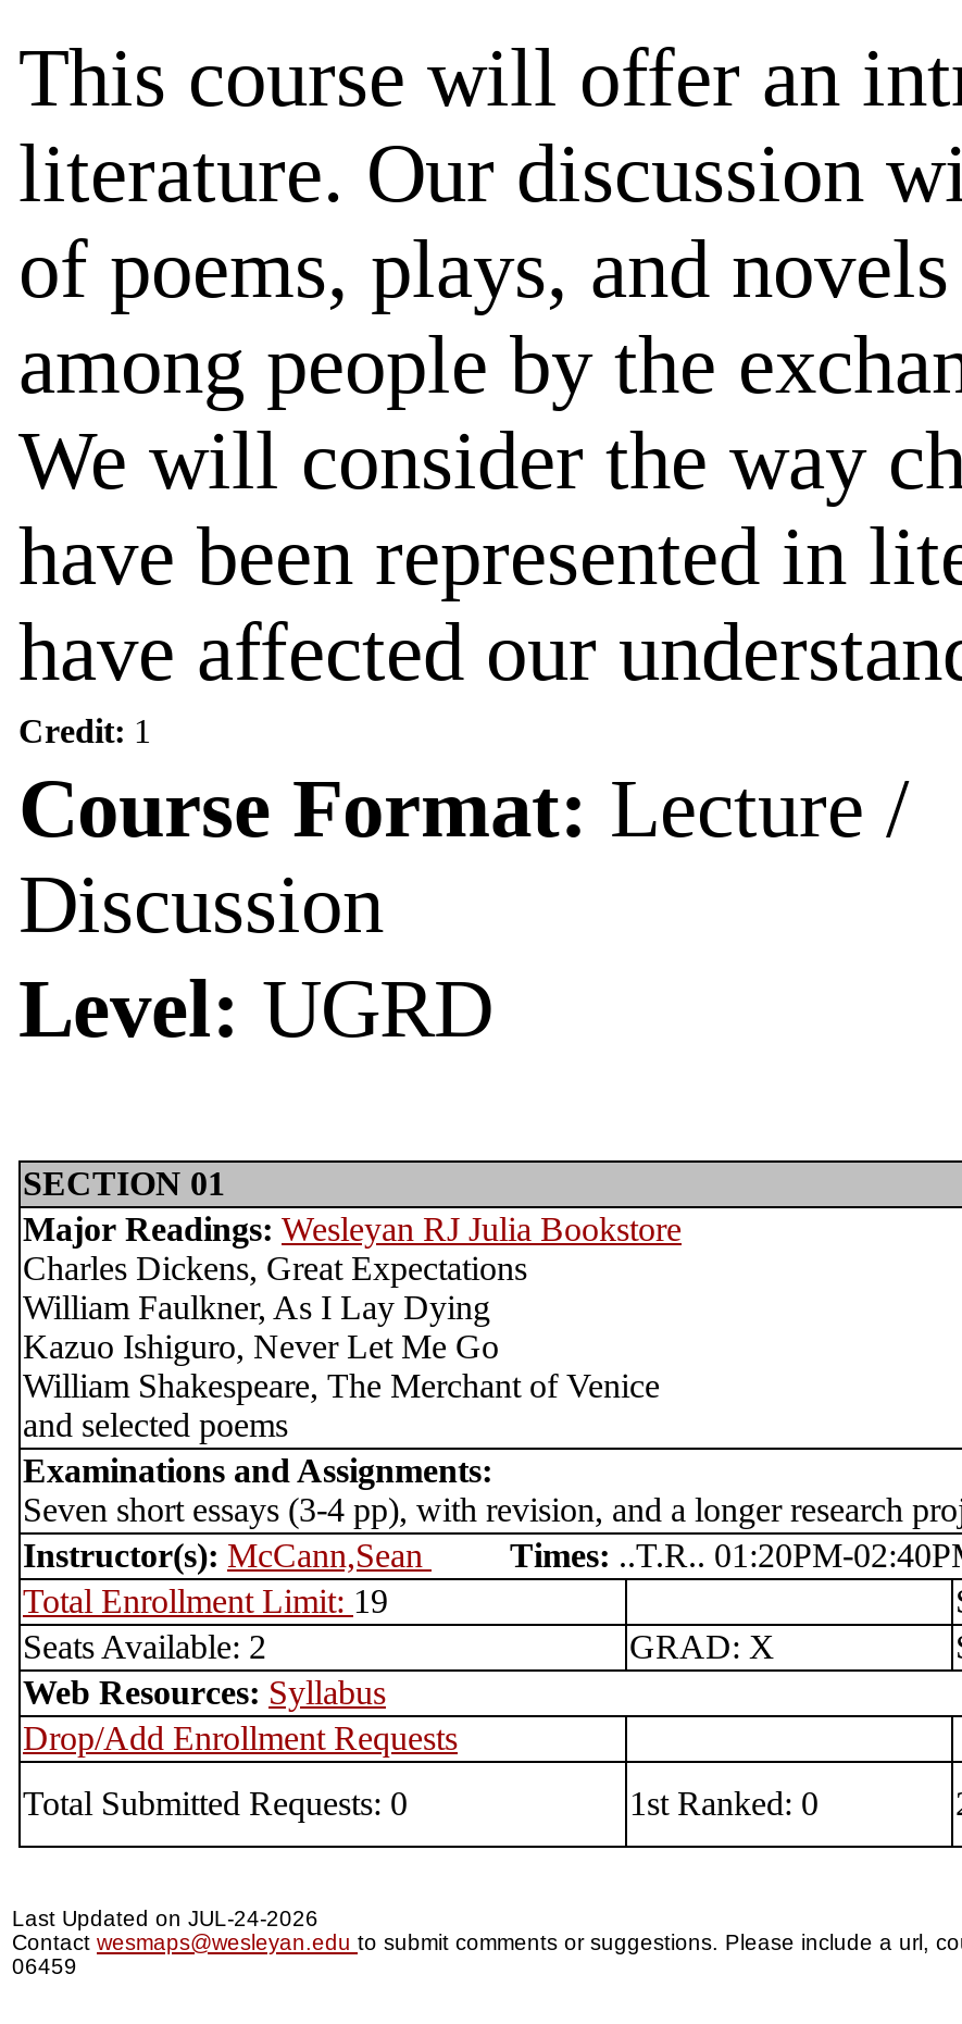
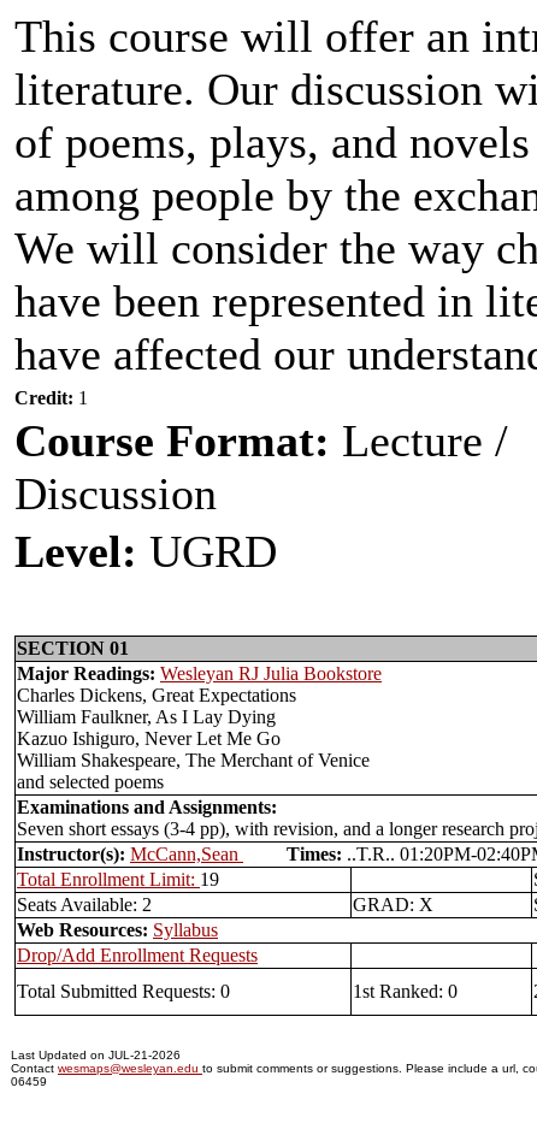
[12,1907,318,1930] Last Updated on JUL-24-2026 -> [11,1048,181,1062] Last Updated on JUL-21-2026

